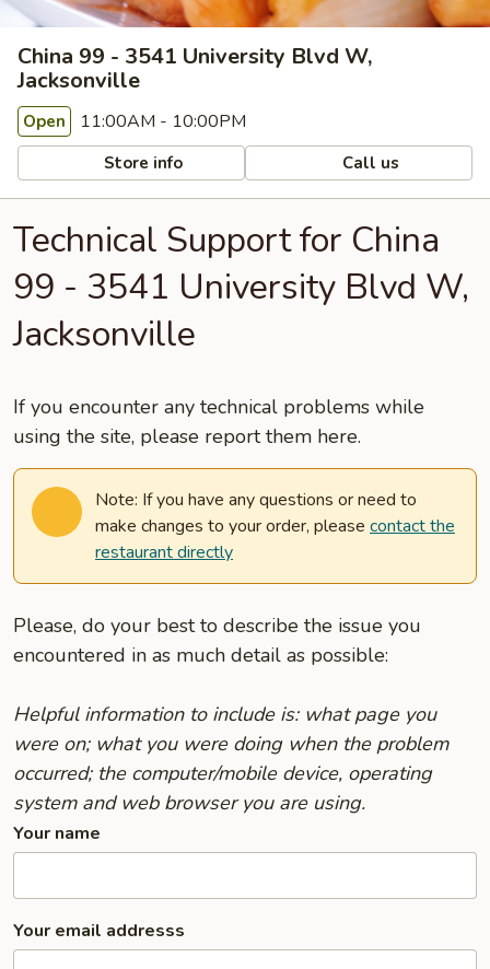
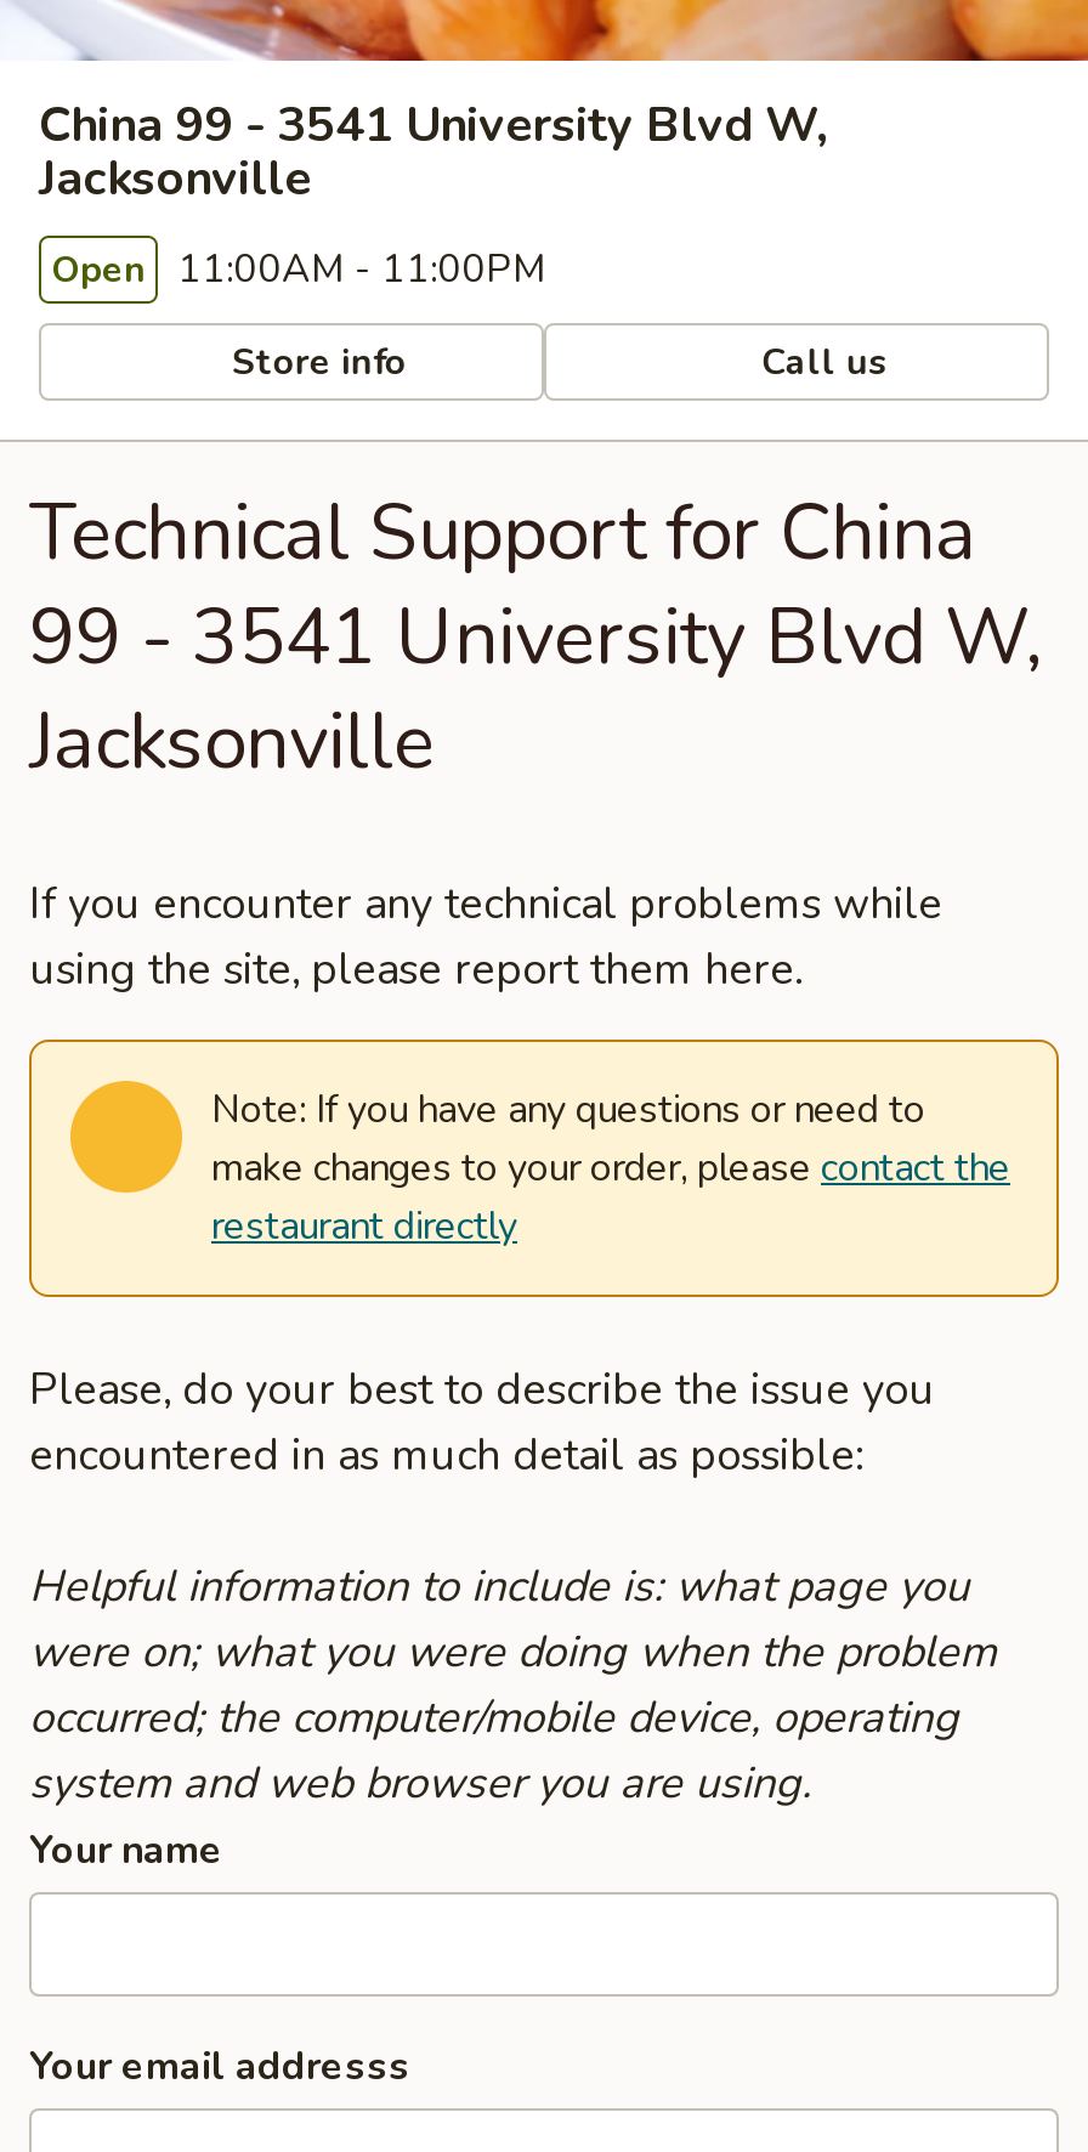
[23,109,246,133] Open 11:00AM - 10:00PM -> [51,243,546,296] Open 11:00AM - 11:00PM

